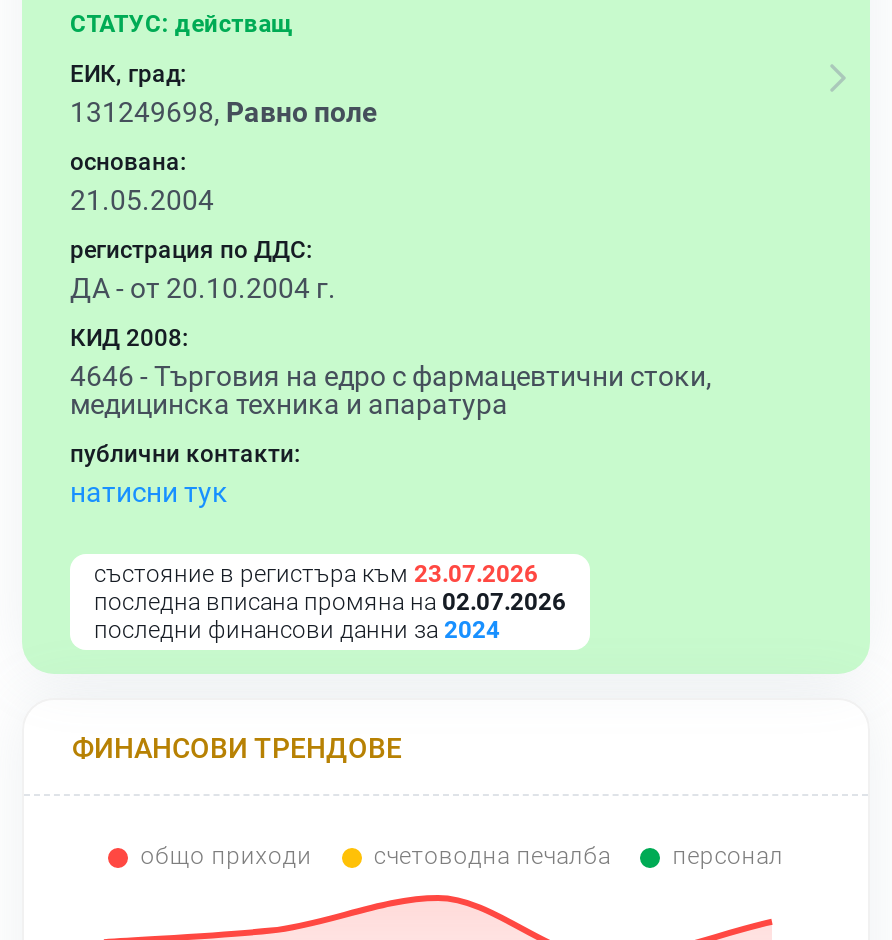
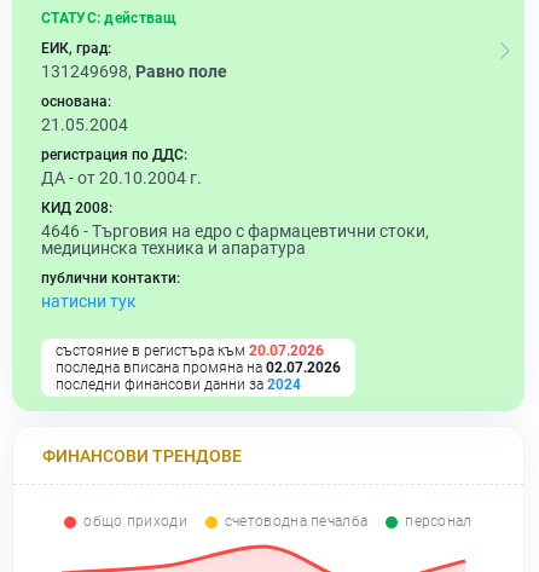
[94,560,538,588] състояние в регистъра към 23.07.2026 -> [56,342,324,359] състояние в регистъра към 20.07.2026

